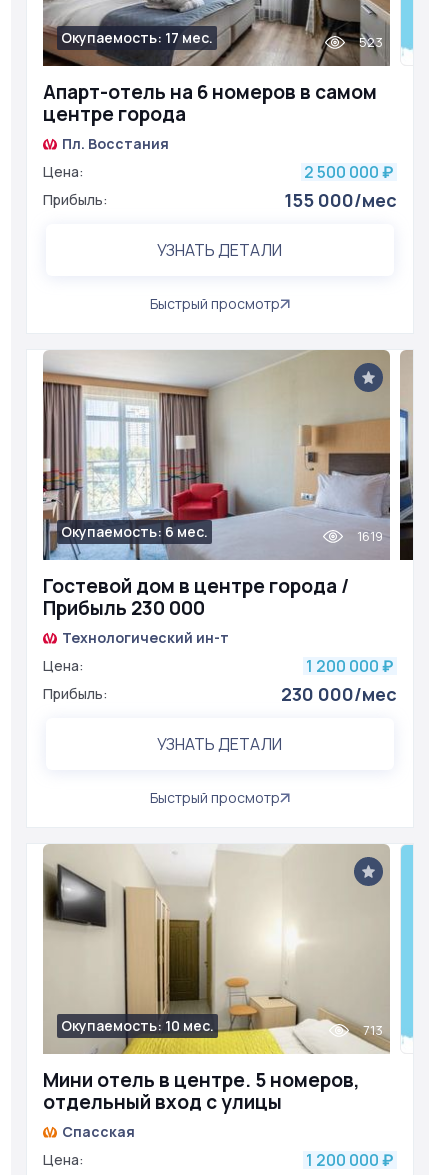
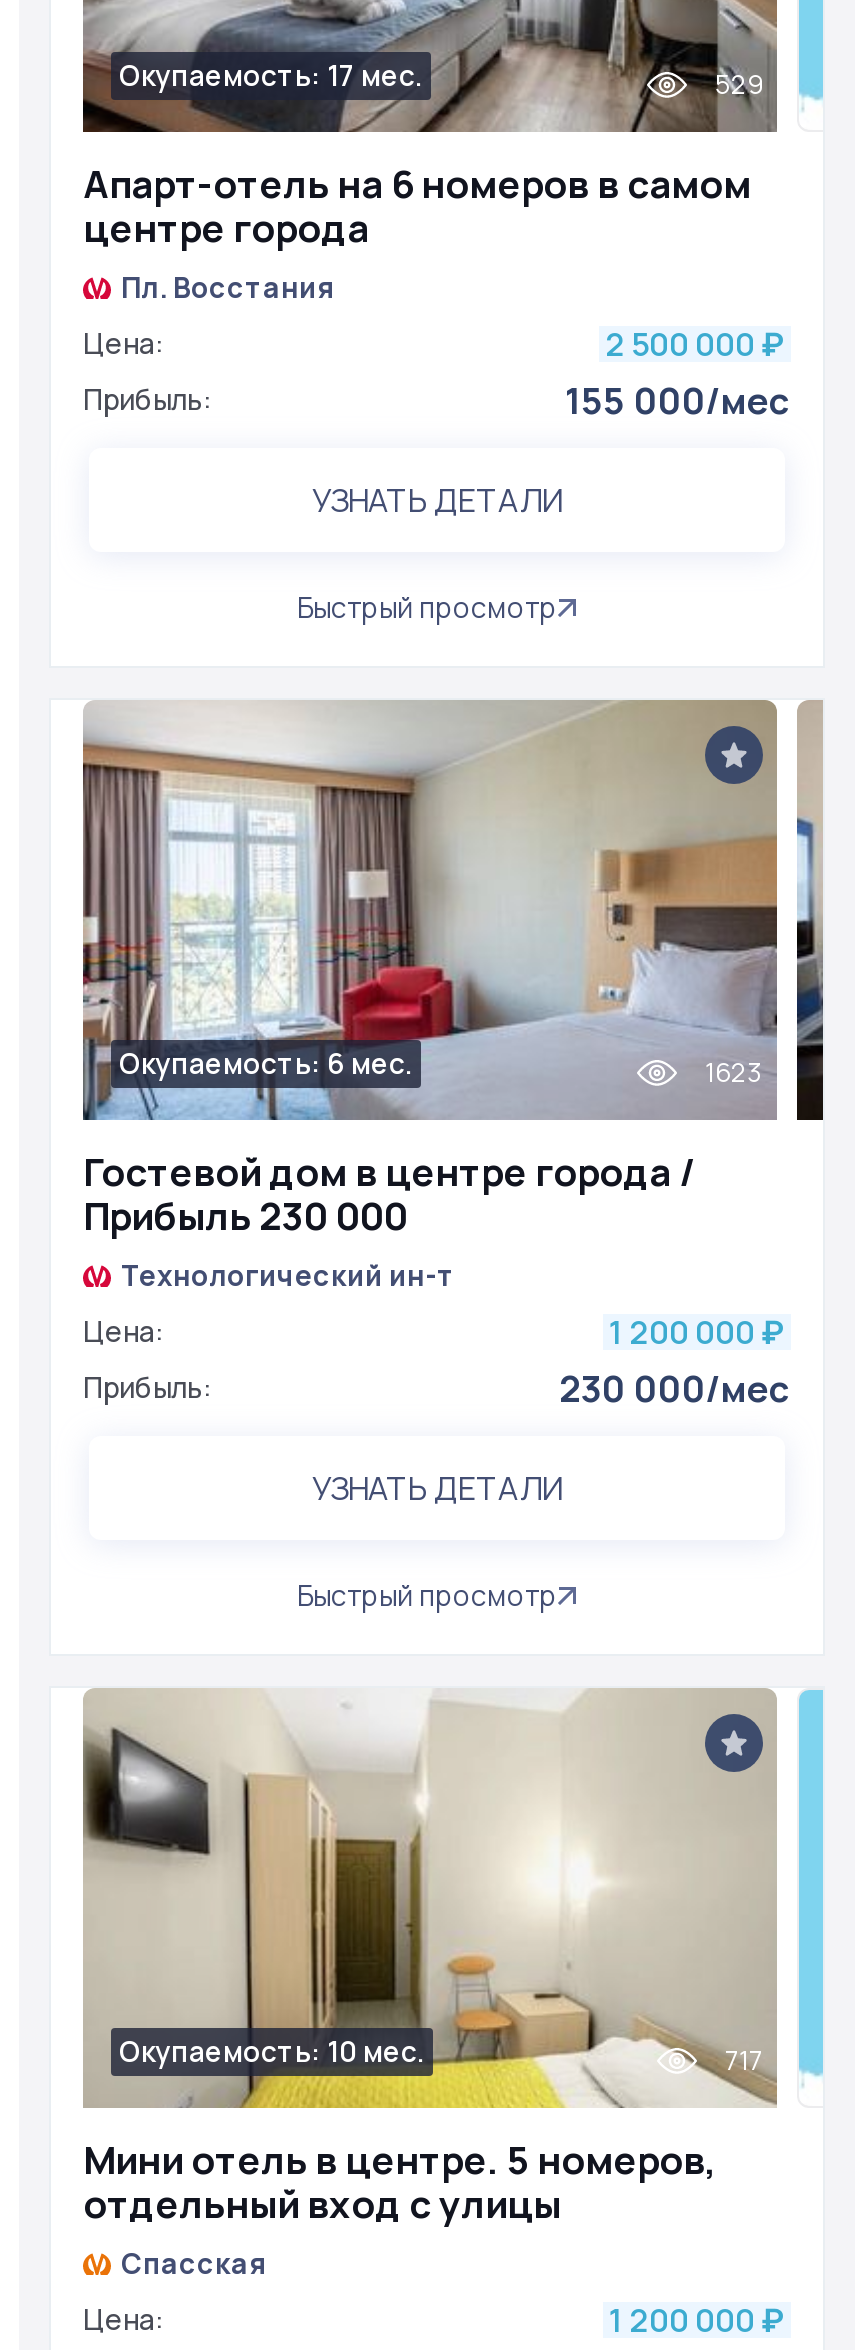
[359,33,383,51] 523 -> [715,66,763,102] 529
[357,527,383,545] 1619 -> [705,1054,763,1090] 1623
[363,1021,383,1039] 713 -> [725,2042,763,2078] 717

